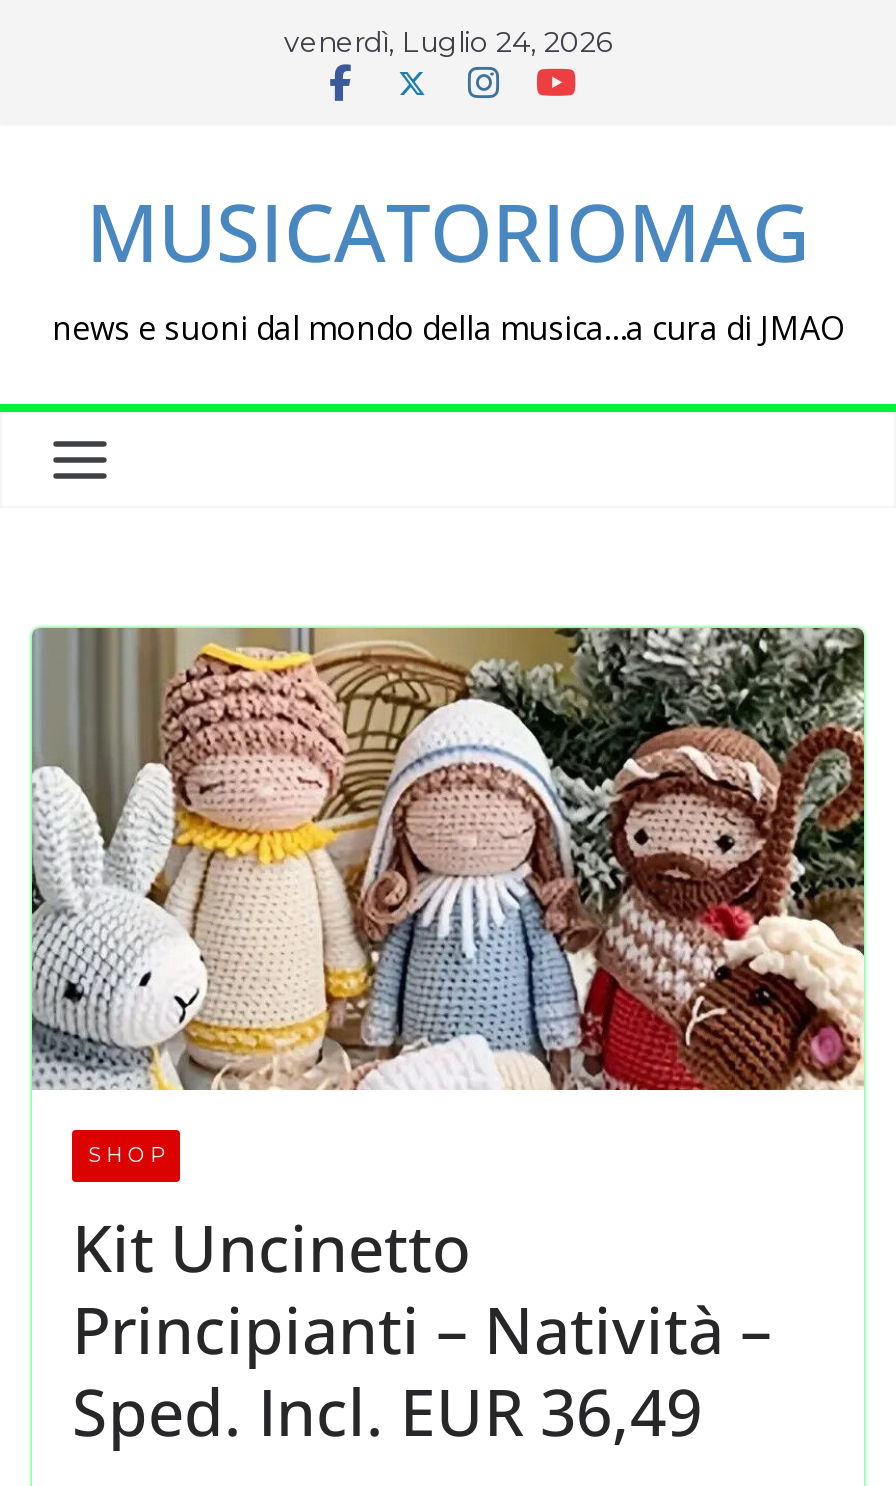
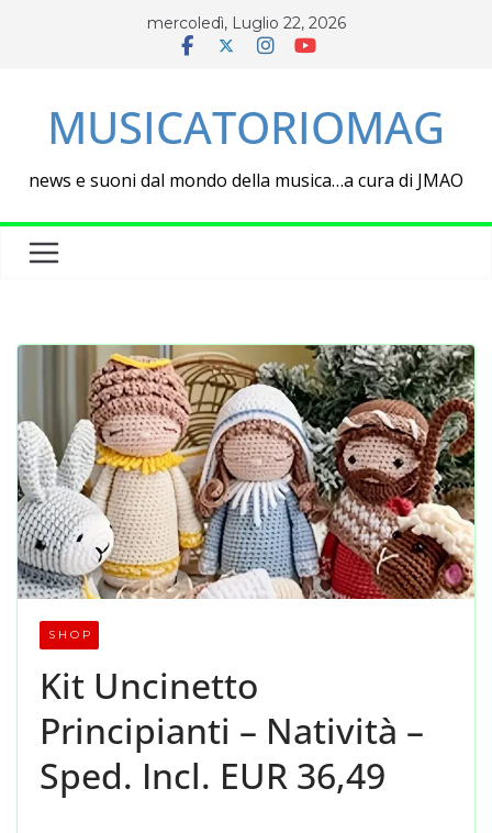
[284,24,612,60] venerdì, Luglio 24, 2026 -> [147,13,345,33] mercoledì, Luglio 22, 2026

